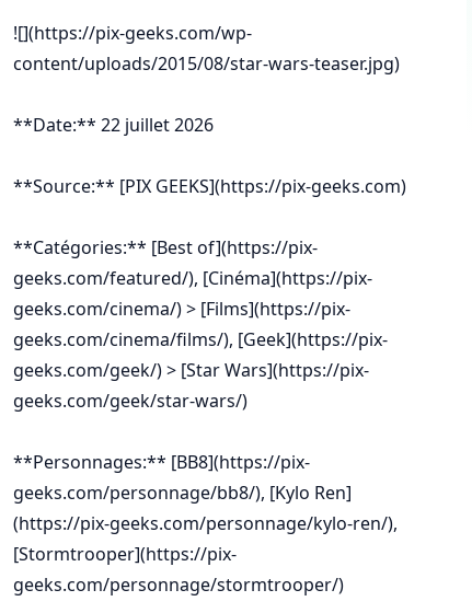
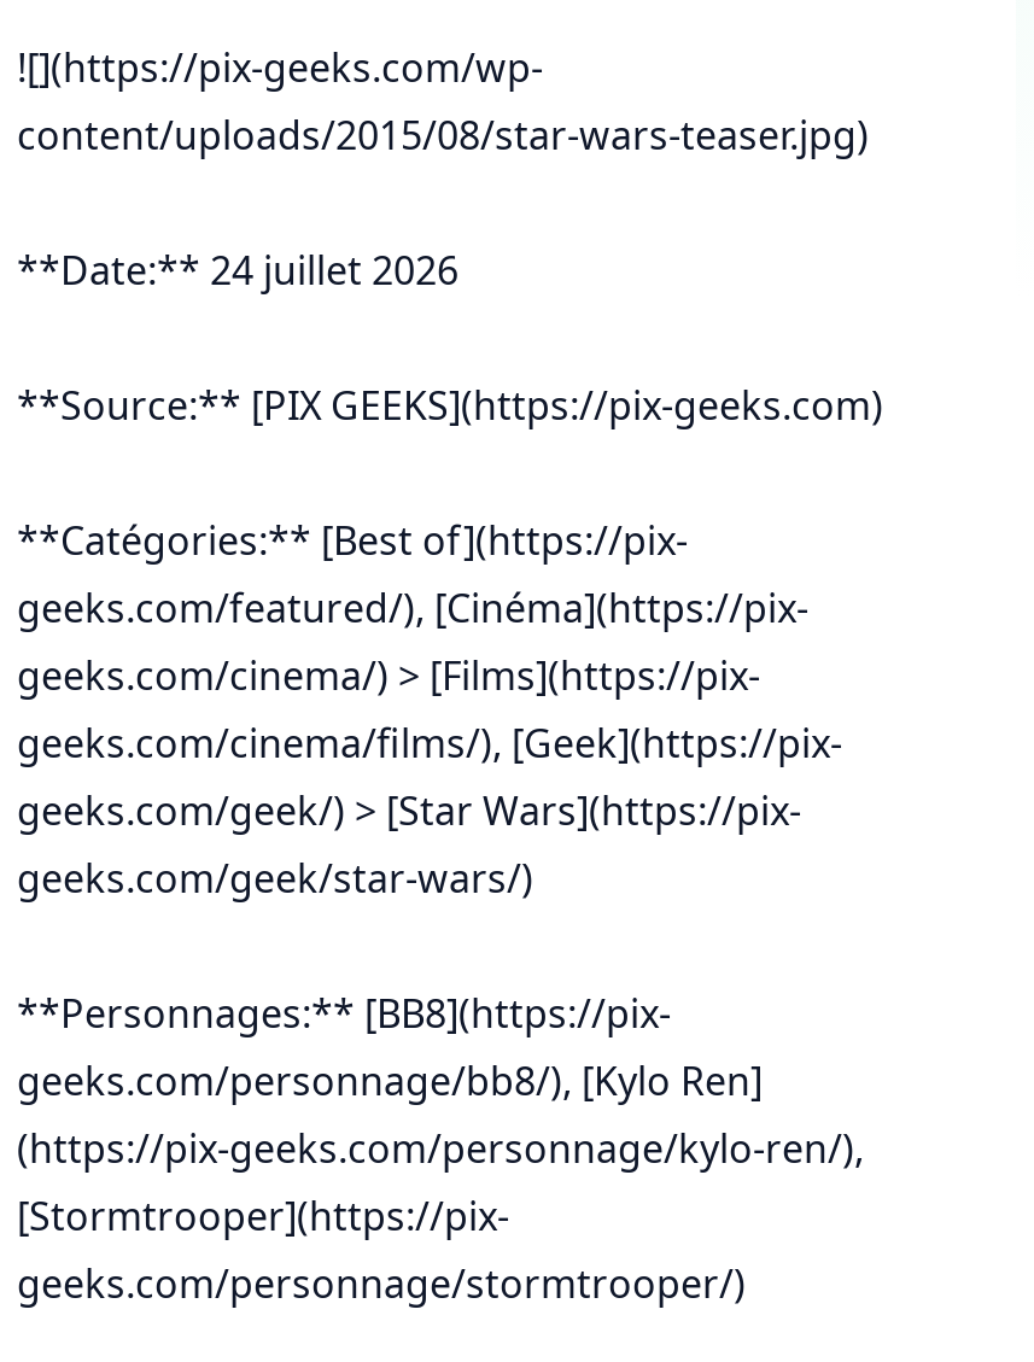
[13,113,214,137] **Date:** 22 juillet 2026 -> [17,244,458,297] **Date:** 24 juillet 2026

